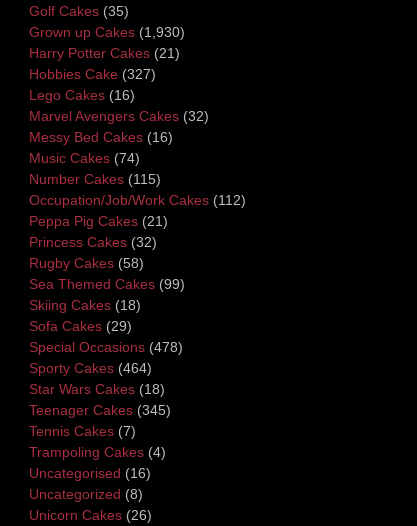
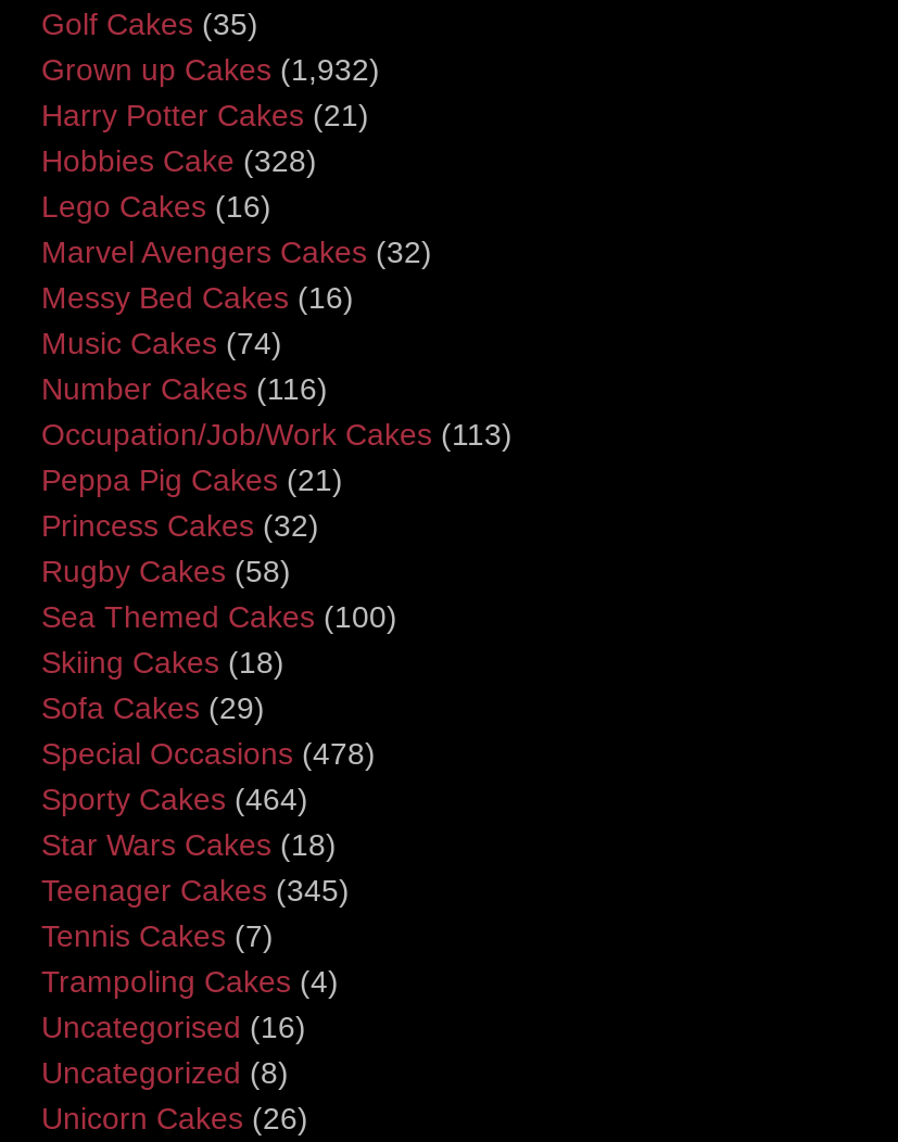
[29,24,185,40] Grown up Cakes (1,930) -> [41,51,380,86] Grown up Cakes (1,932)
[29,66,156,82] Hobbies Cake (327) -> [41,142,317,177] Hobbies Cake (328)
[29,171,161,187] Number Cakes (115) -> [41,370,328,405] Number Cakes (116)
[29,192,246,208] Occupation/Job/Work Cakes (112) -> [41,416,513,451] Occupation/Job/Work Cakes (113)
[29,276,185,292] Sea Themed Cakes (99) -> [41,598,397,633] Sea Themed Cakes (100)

